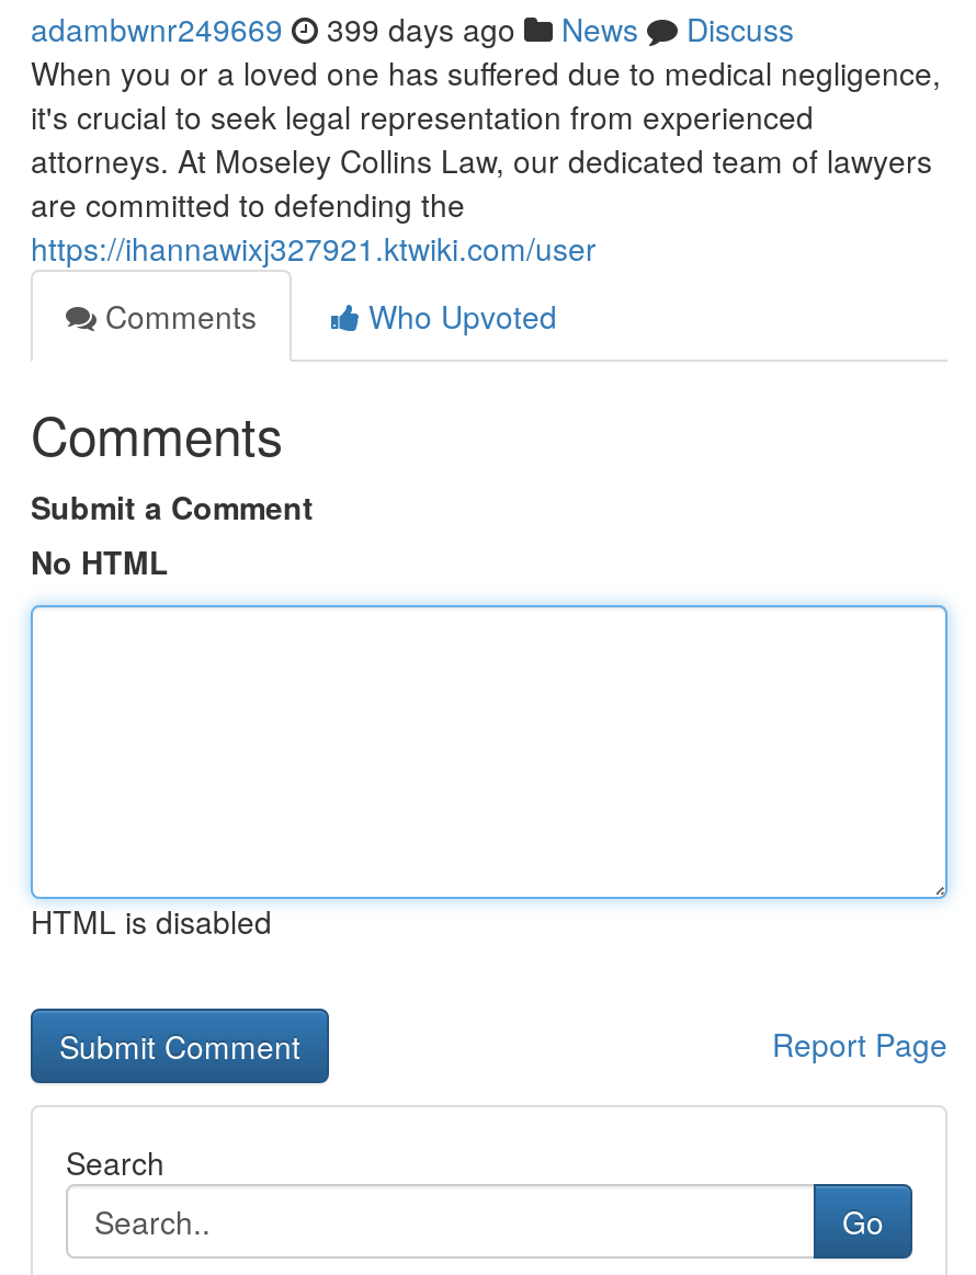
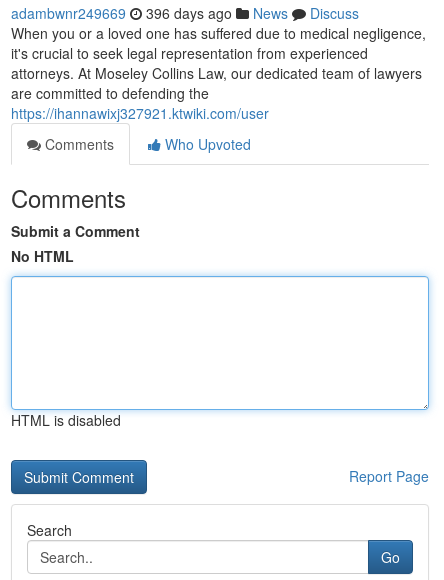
[31,7,794,50] adambwnr249669 399 days ago News Discuss -> [11,3,359,23] adambwnr249669 396 days ago News Discuss

